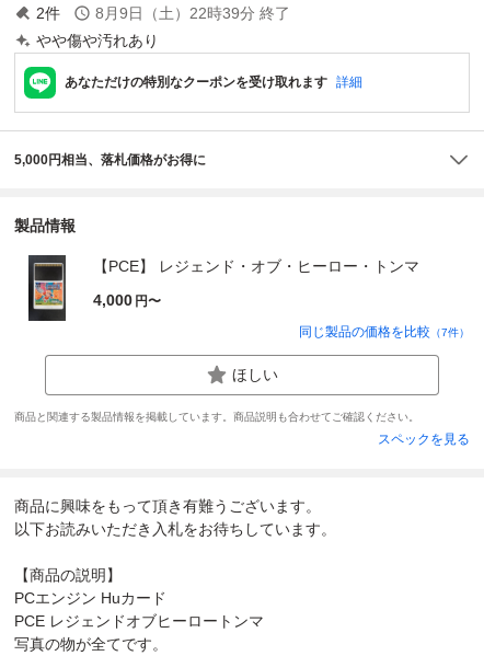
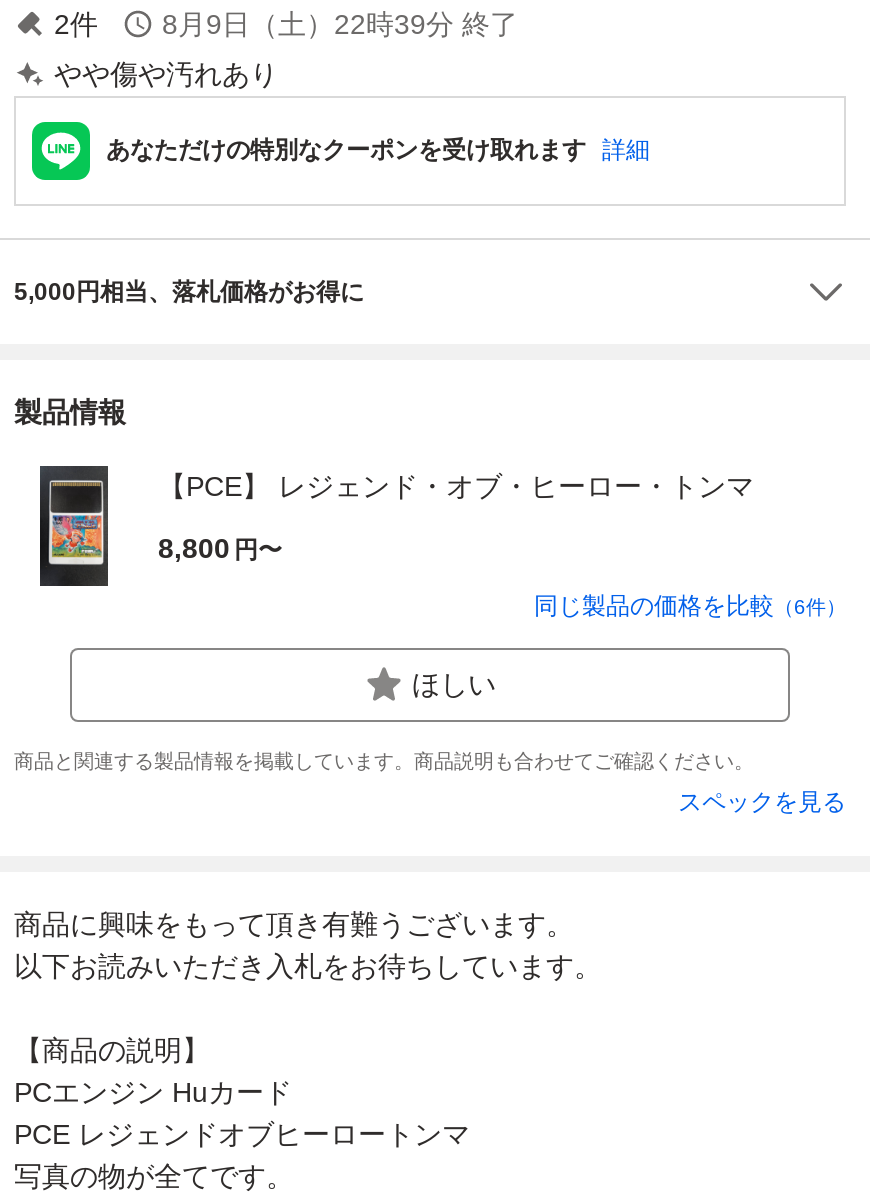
[93,291,161,309] 4,000 円〜 -> [158,532,282,564] 8,800 円〜
[299,324,470,339] 同じ製品の価格を比較（7件） -> [534,592,846,620] 同じ製品の価格を比較（6件）

